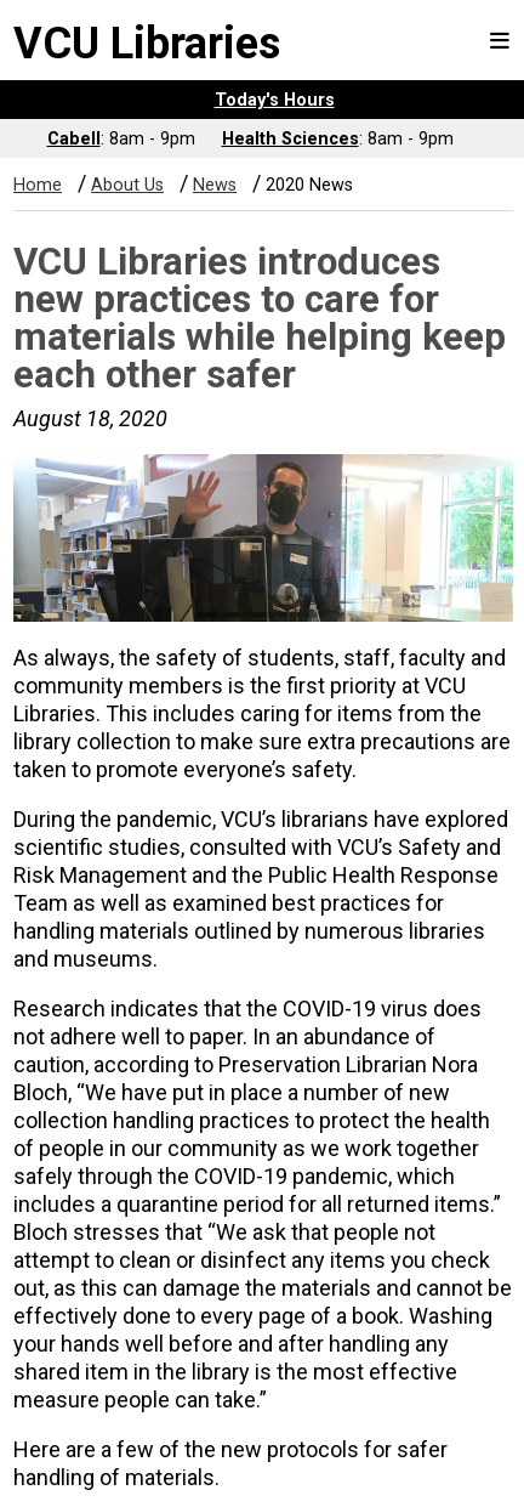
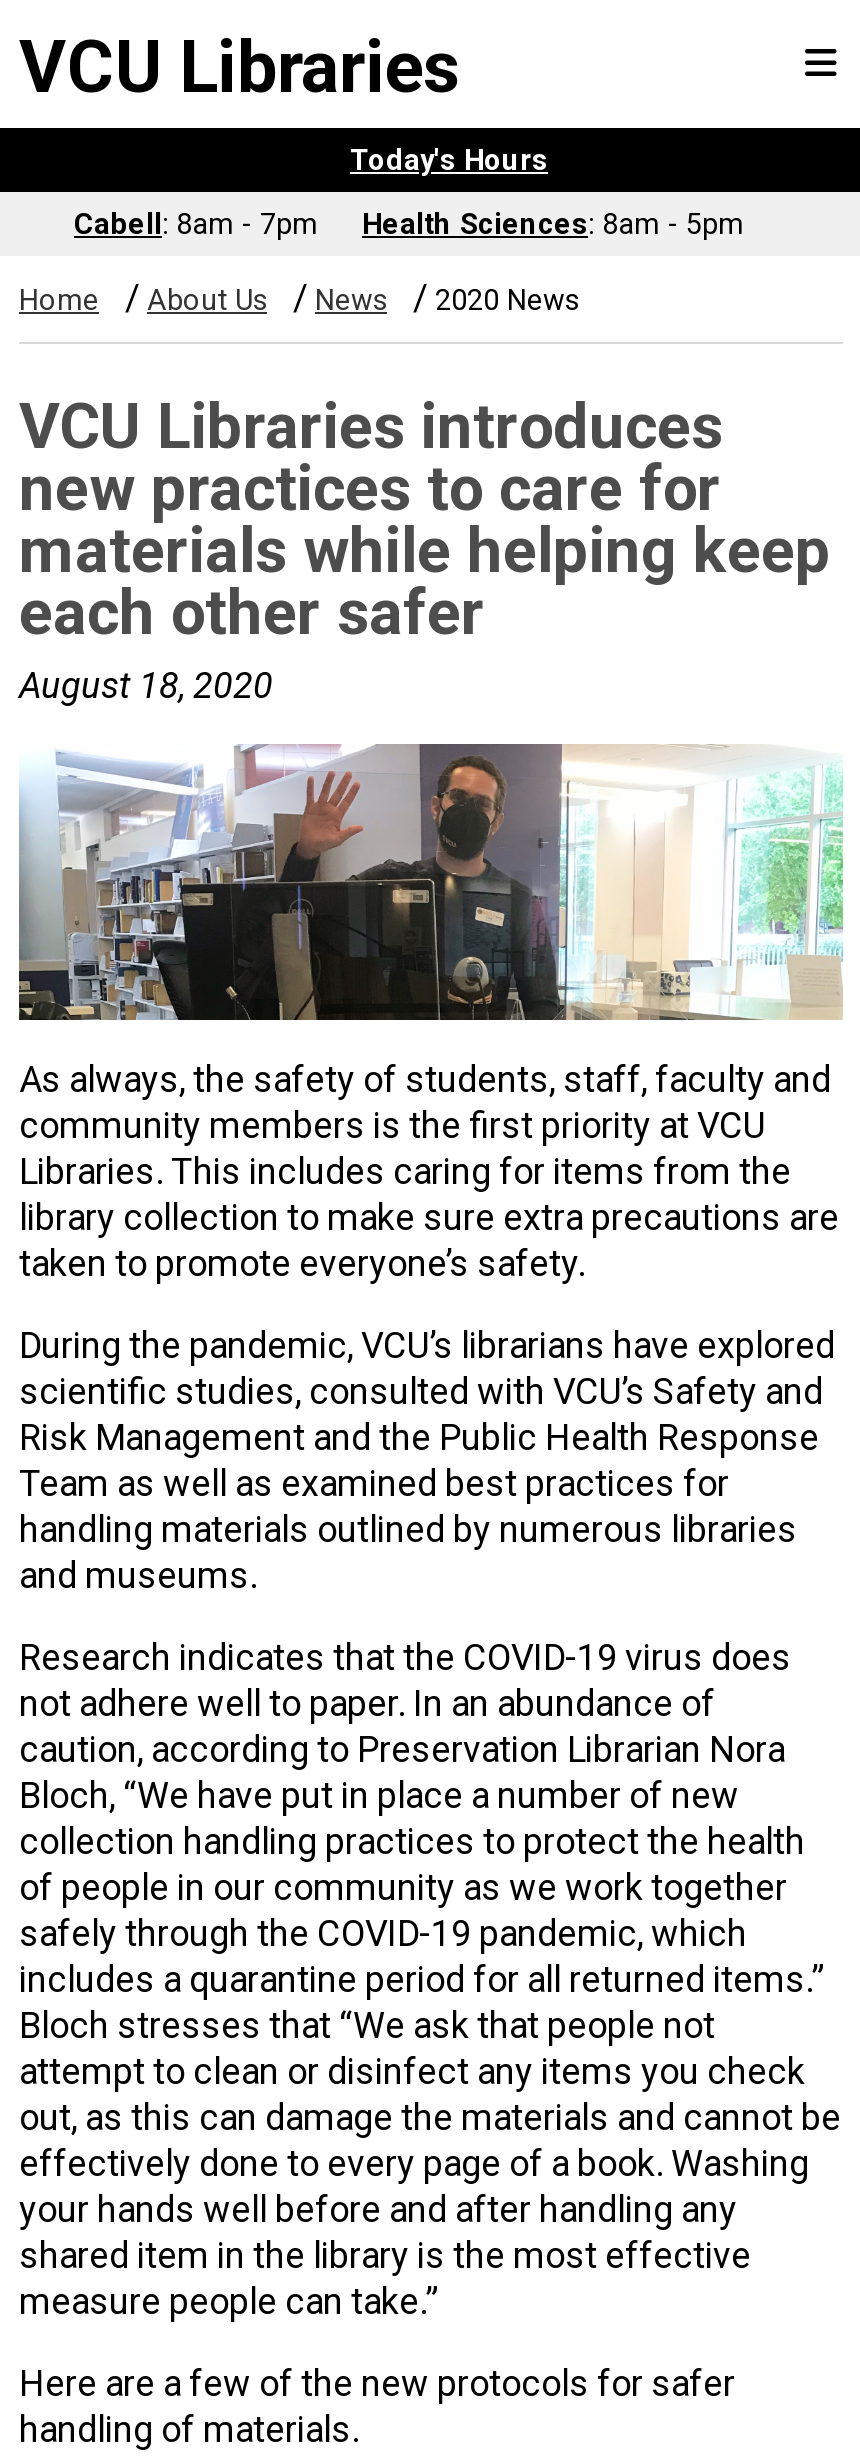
[47,129,195,149] Cabell: 8am - 9pm -> [74,208,318,242] Cabell: 8am - 7pm
[221,129,453,149] Health Sciences: 8am - 9pm -> [362,208,744,242] Health Sciences: 8am - 5pm

